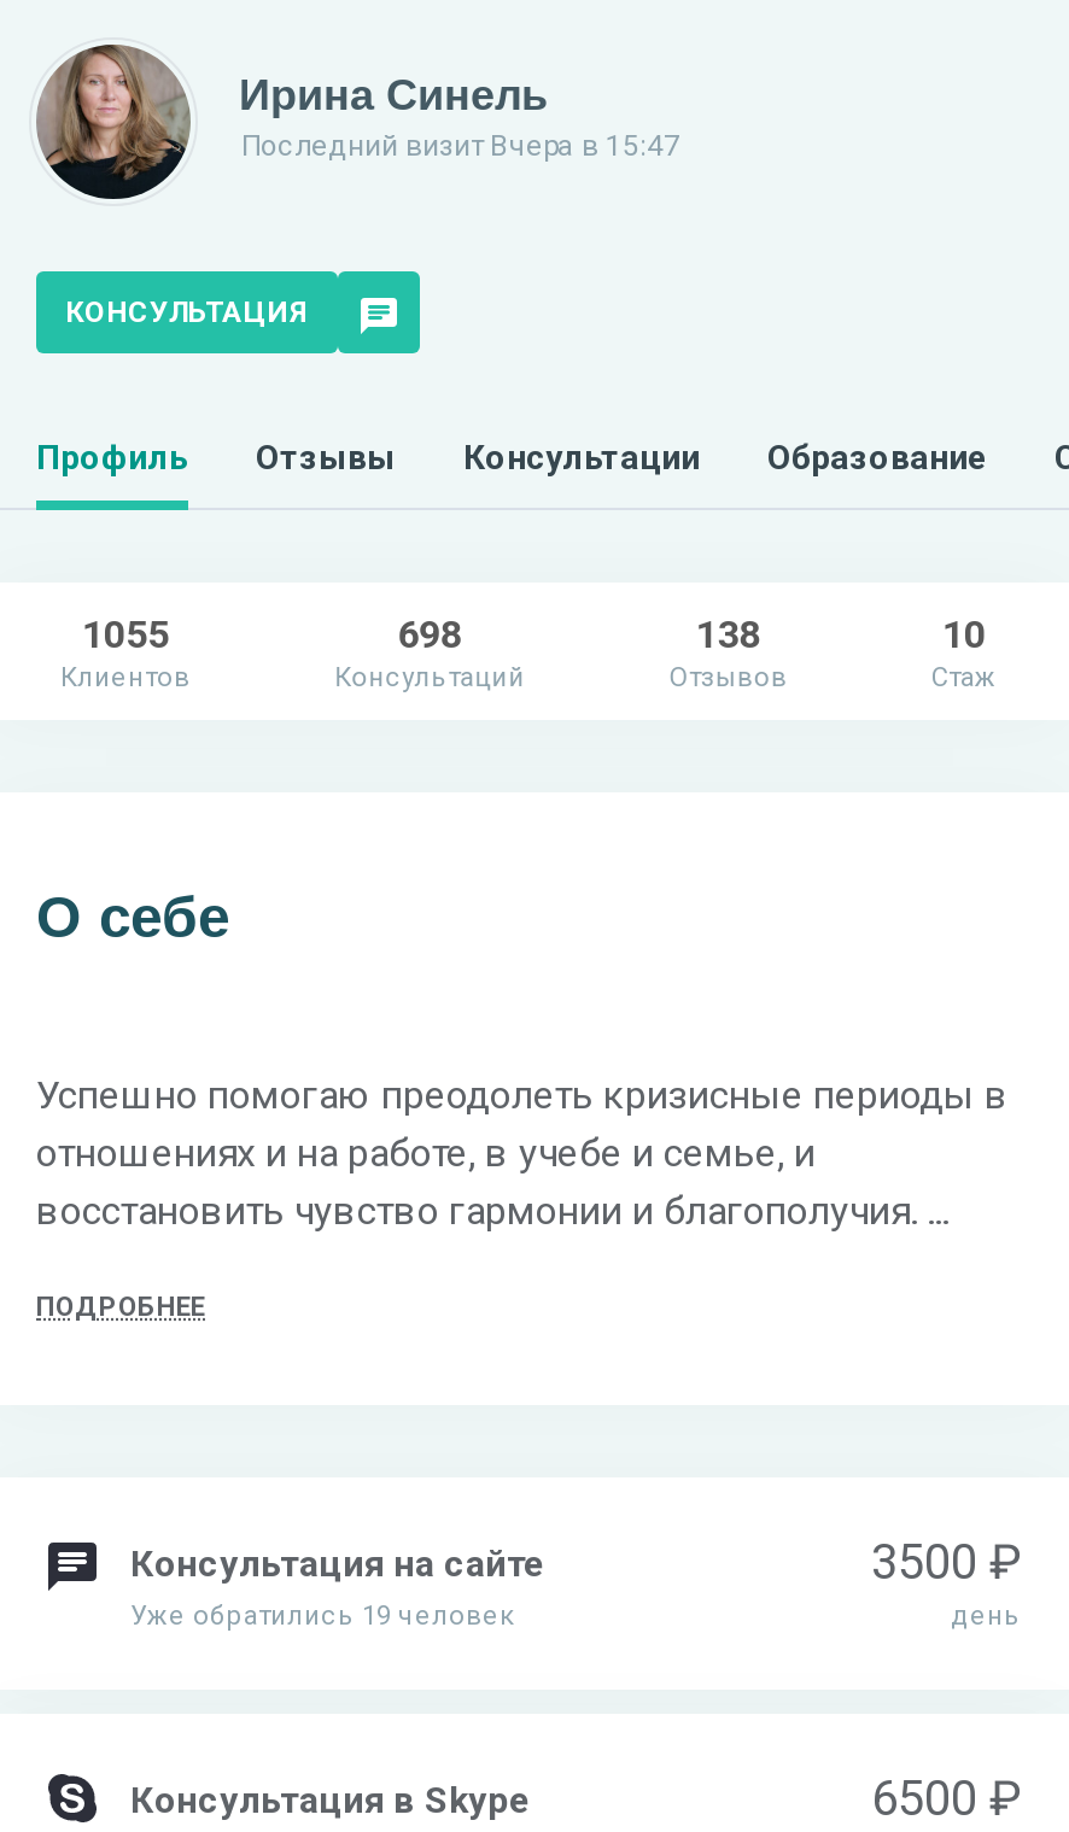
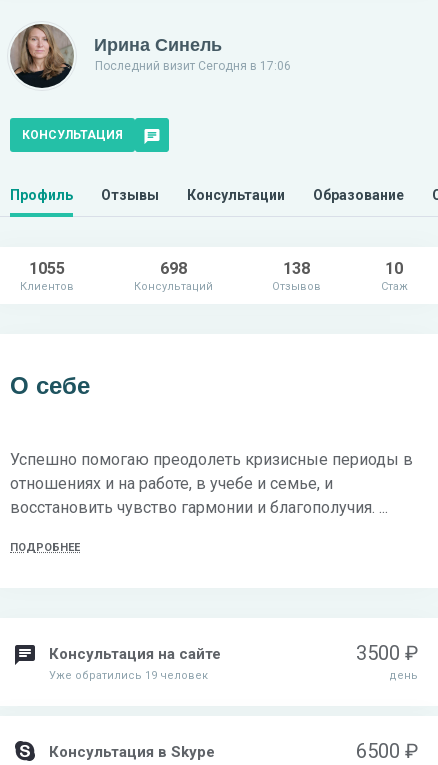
[241,129,680,163] Последний визит Вчера в 15:47 -> [95,59,291,73] Последний визит Сегодня в 17:06

